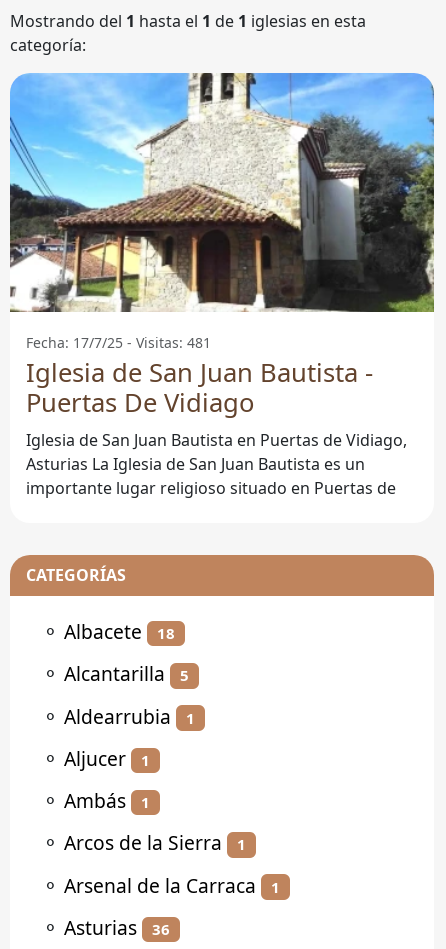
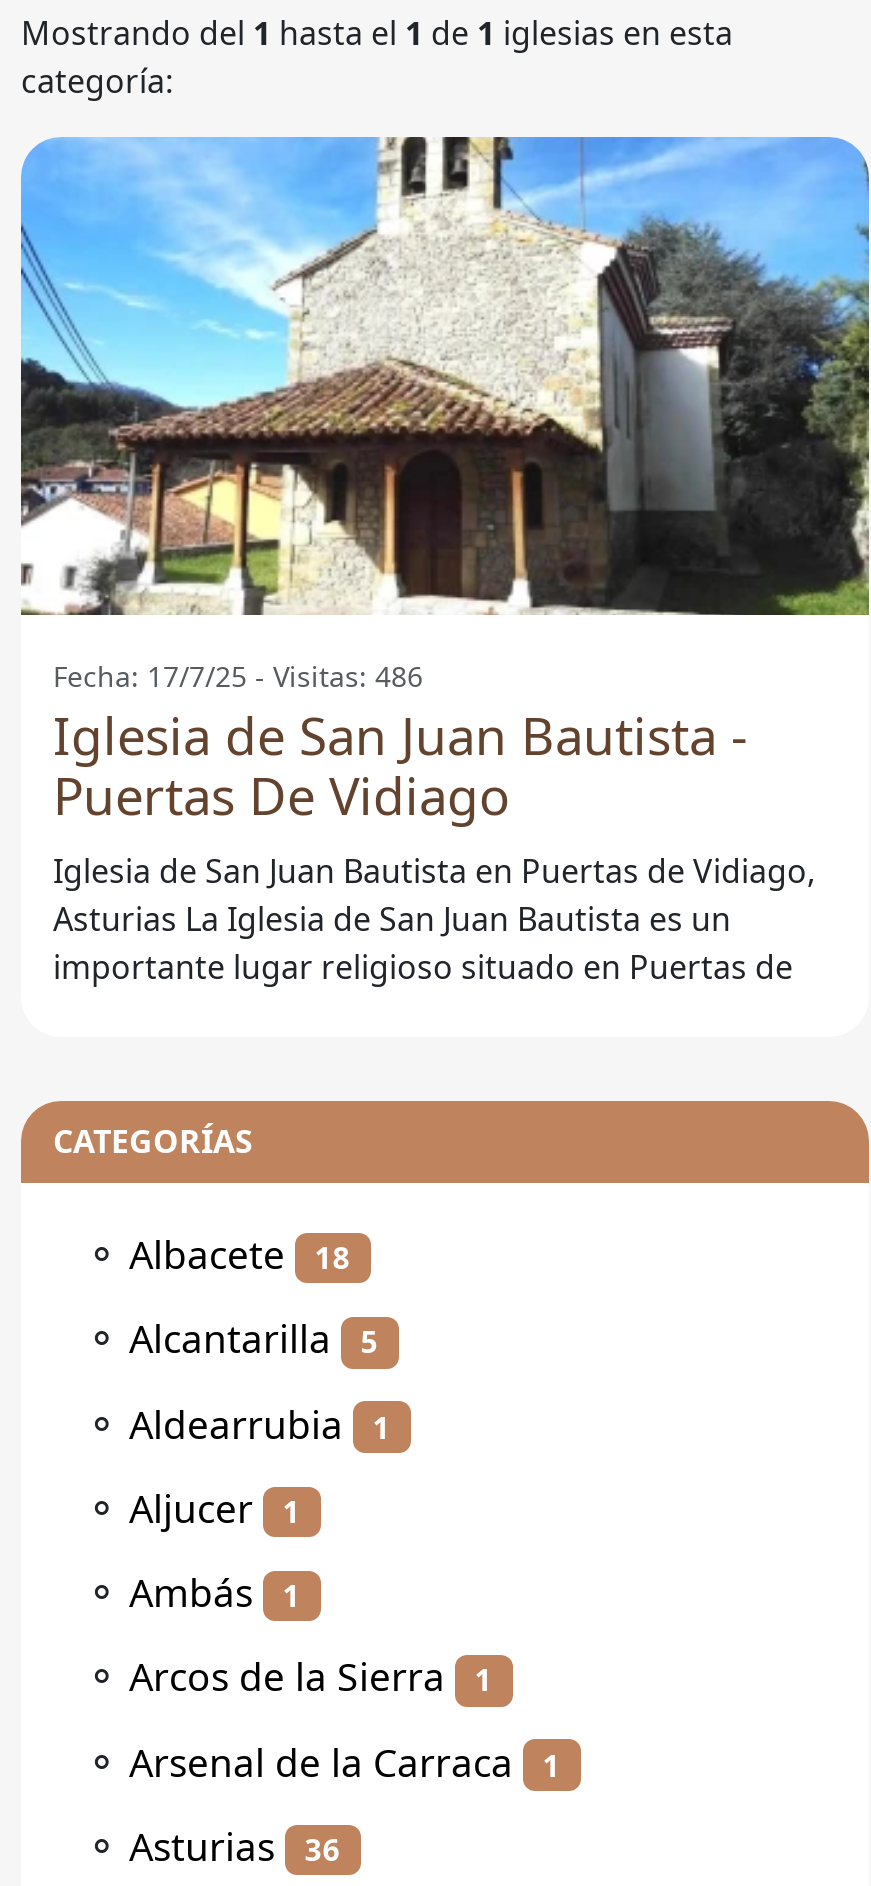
[26,332,211,351] Fecha: 17/7/25 - Visitas: 481 -> [53,656,423,694] Fecha: 17/7/25 - Visitas: 486

